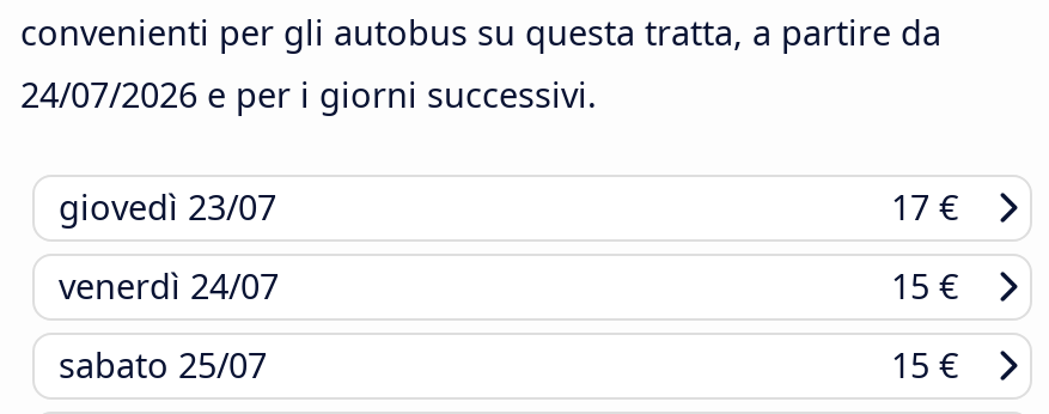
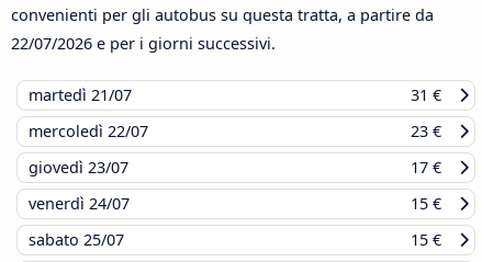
[20,73,597,118] 24/07/2026 e per i giorni successivi. -> [11,33,441,142] 22/07/2026 e per i giorni successivi. | martedì 21/07 | 31 € | mercoledì 22/07 | 23 €

